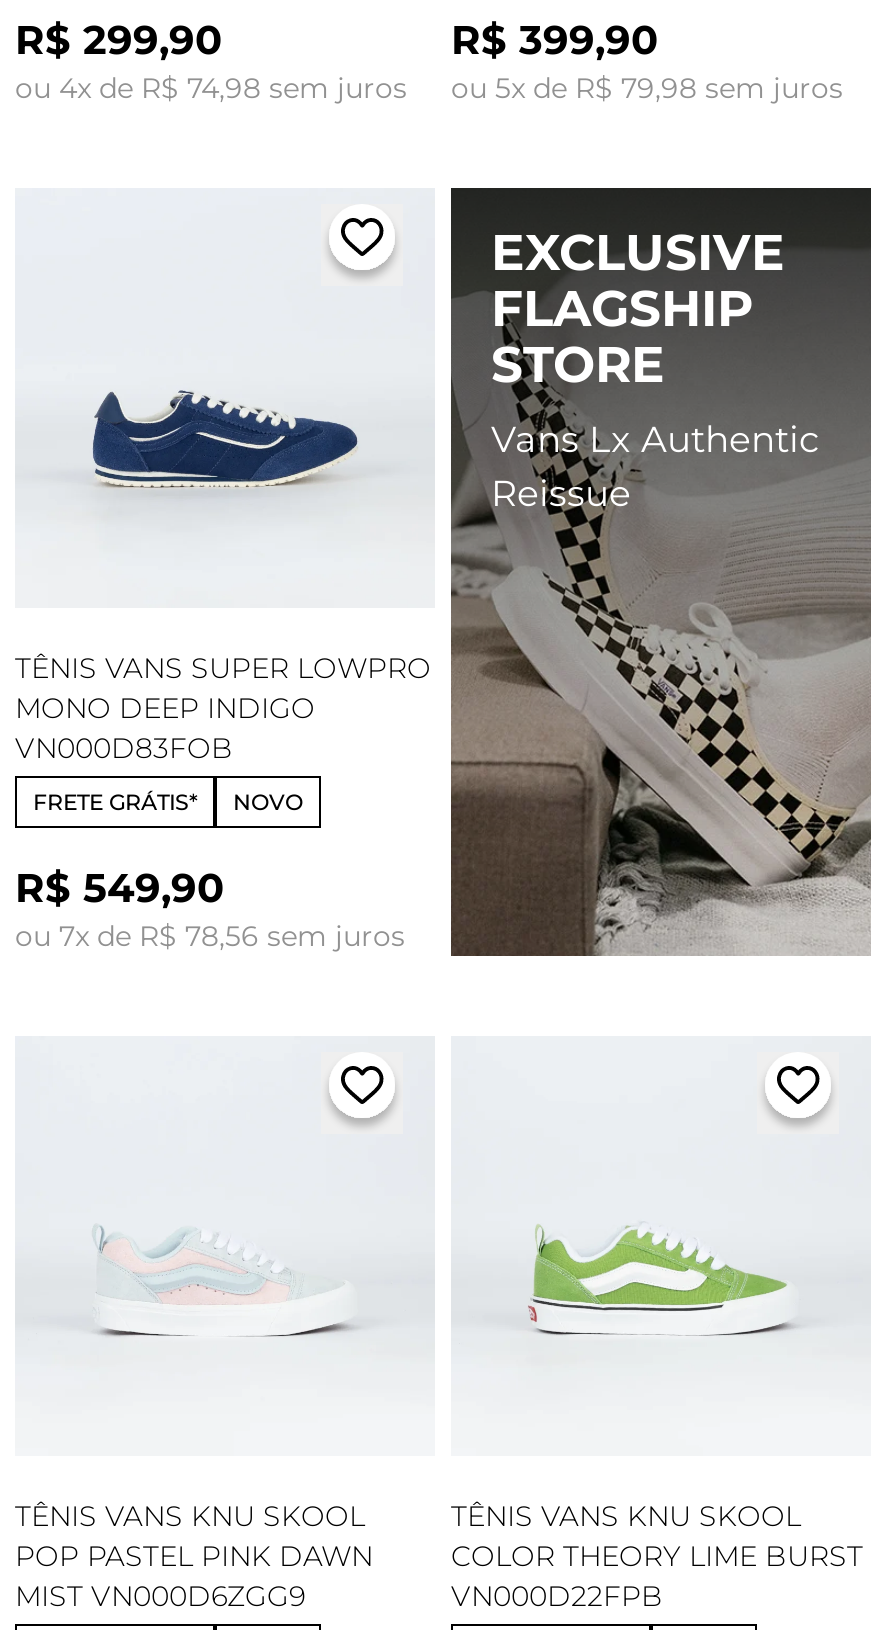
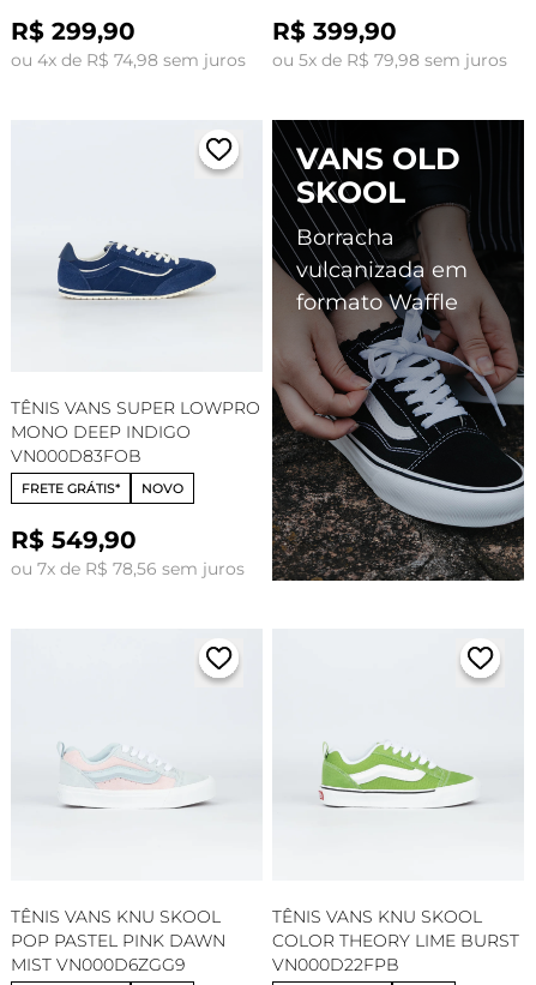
[449,190,873,956] [image] | EXCLUSIVE | FLAGSHIP | STORE | Vans Lx Authentic | Reissue -> [271,122,524,581] [image] | VANS OLD | SKOOL | Borracha | vulcanizada em | formato Waffle

